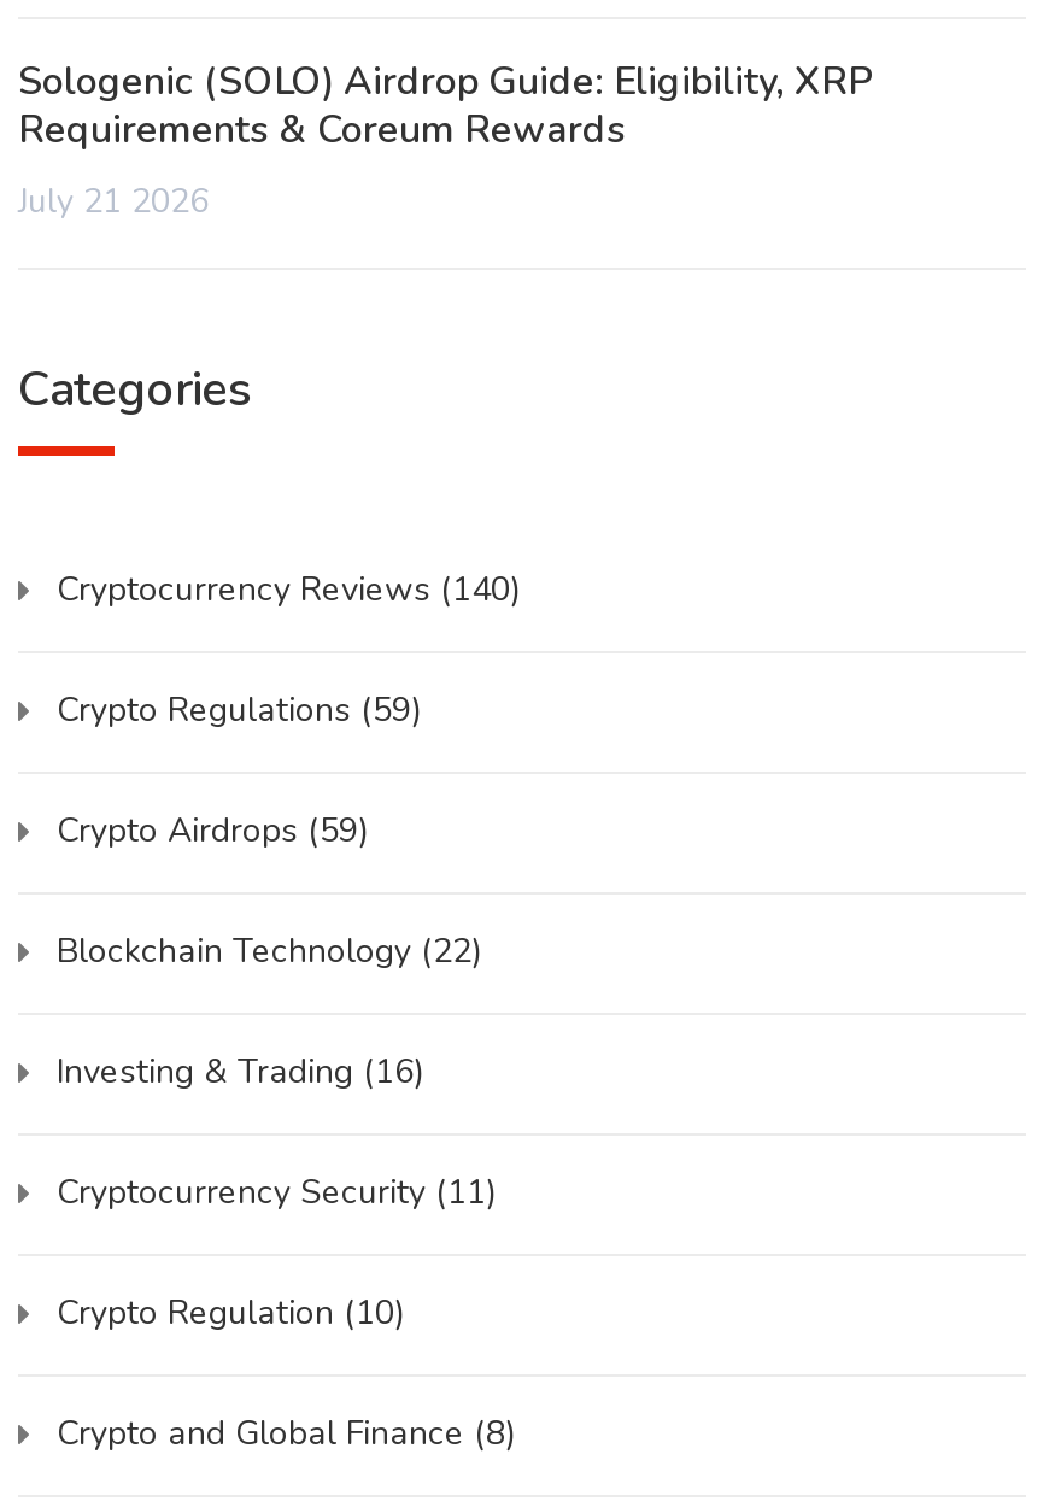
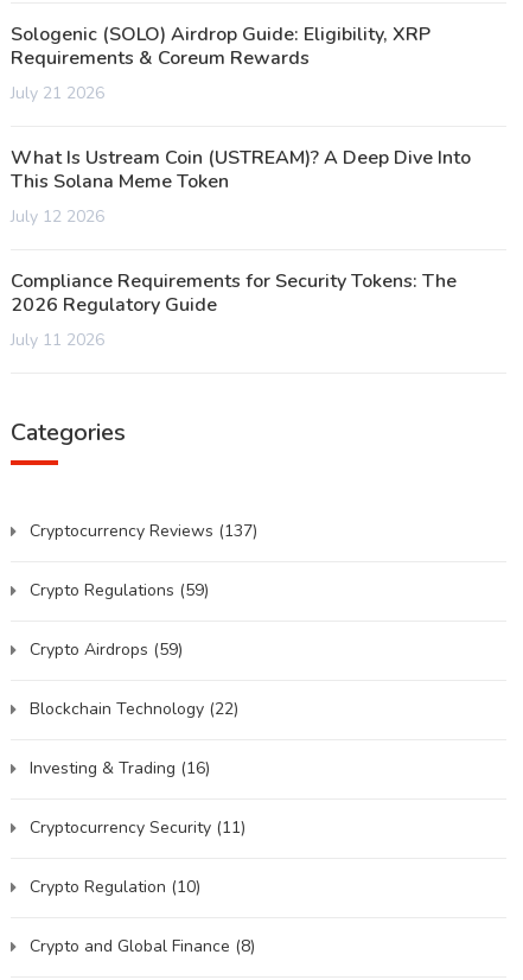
none -> [11,145,471,351] What Is Ustream Coin (USTREAM)? A Deep Dive Into | This Solana Meme Token | July 12 2026 | Compliance Requirements for Security Tokens: The | 2026 Regulatory Guide | July 11 2026
[57,567,520,613] Cryptocurrency Reviews (140) -> [30,520,257,542] Cryptocurrency Reviews (137)

